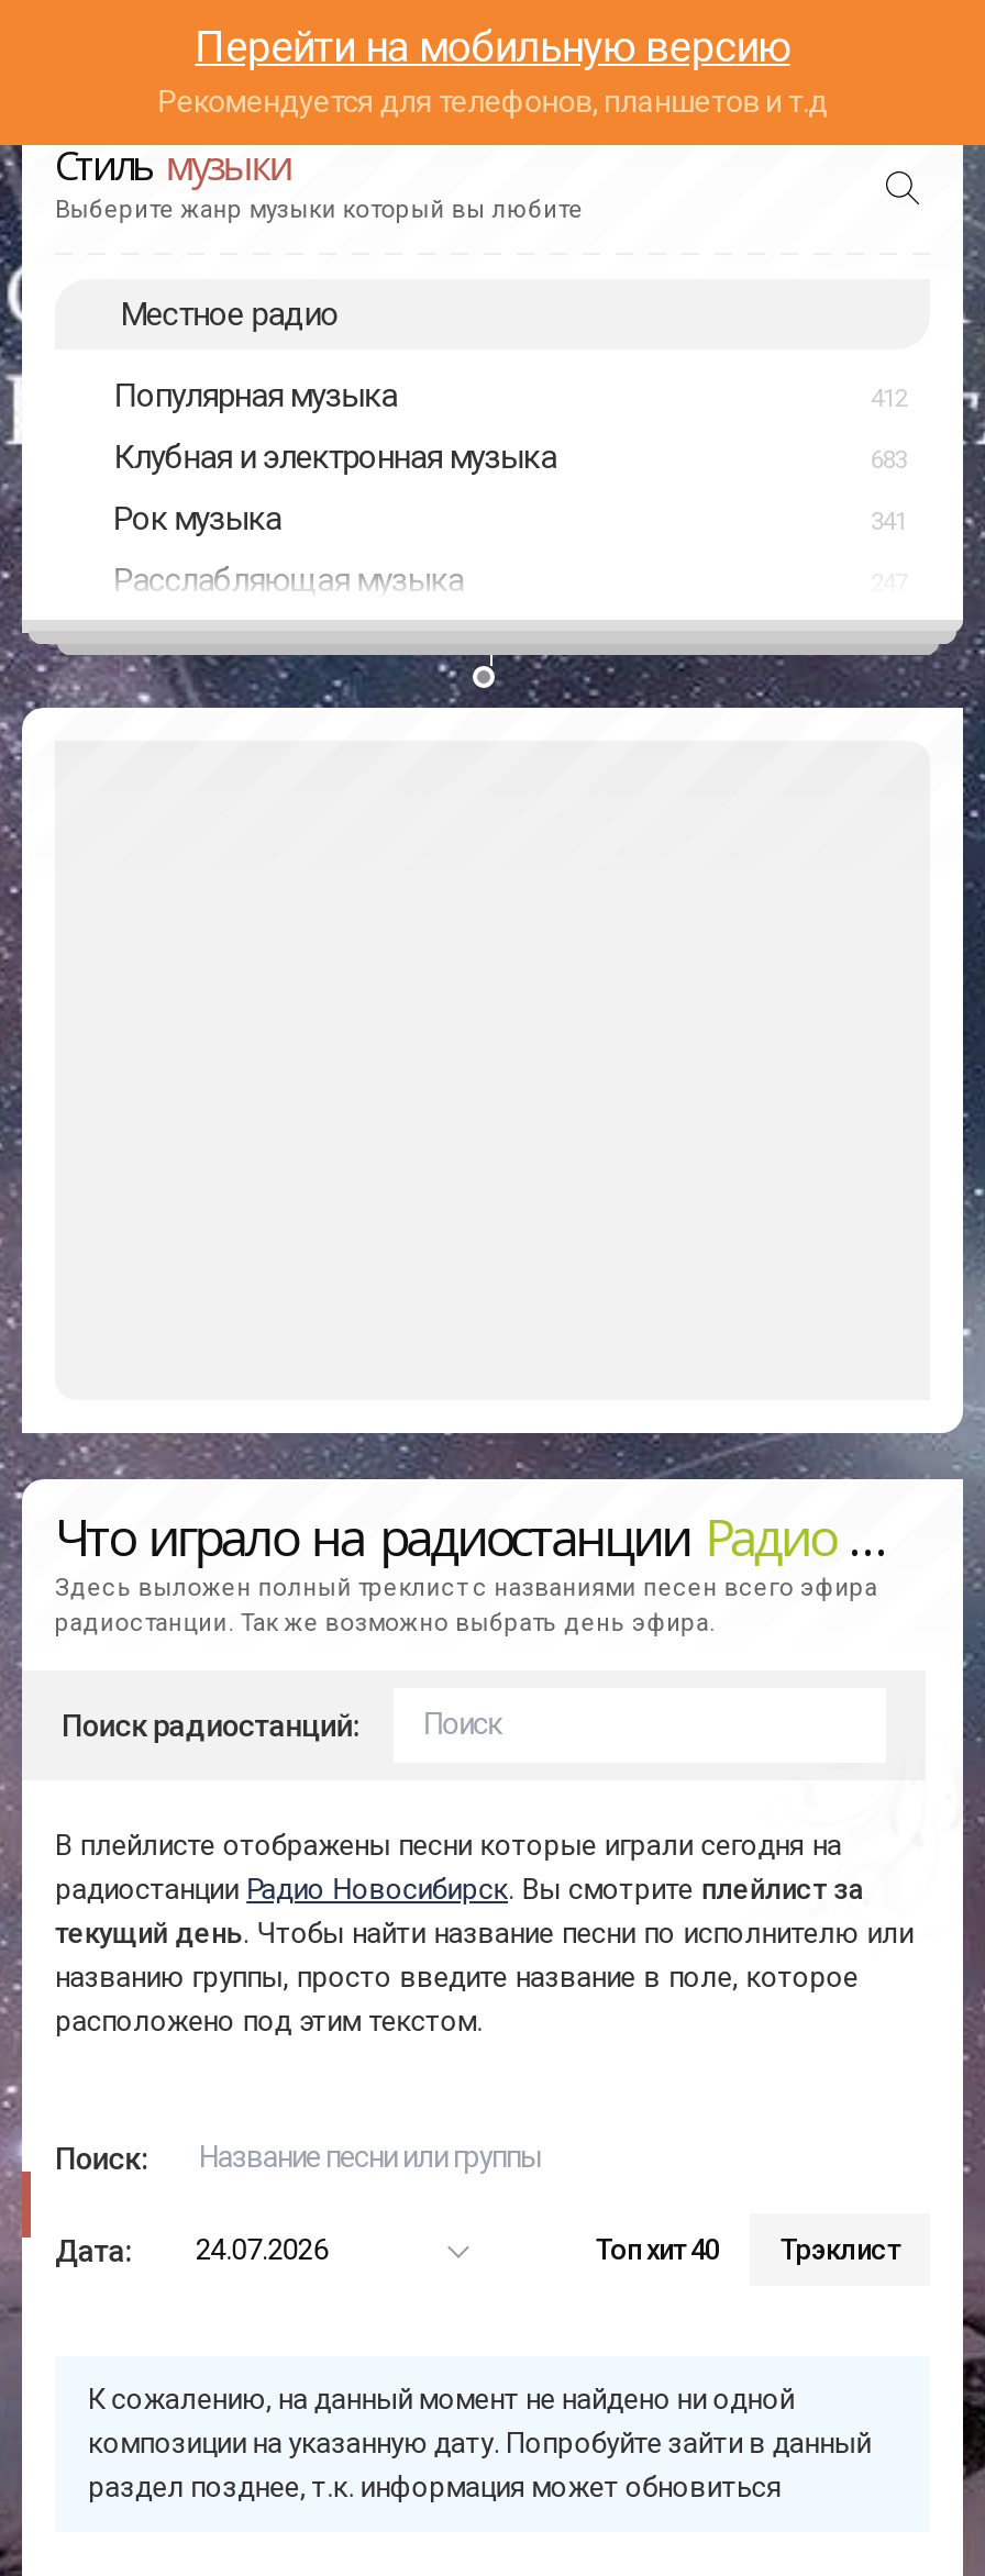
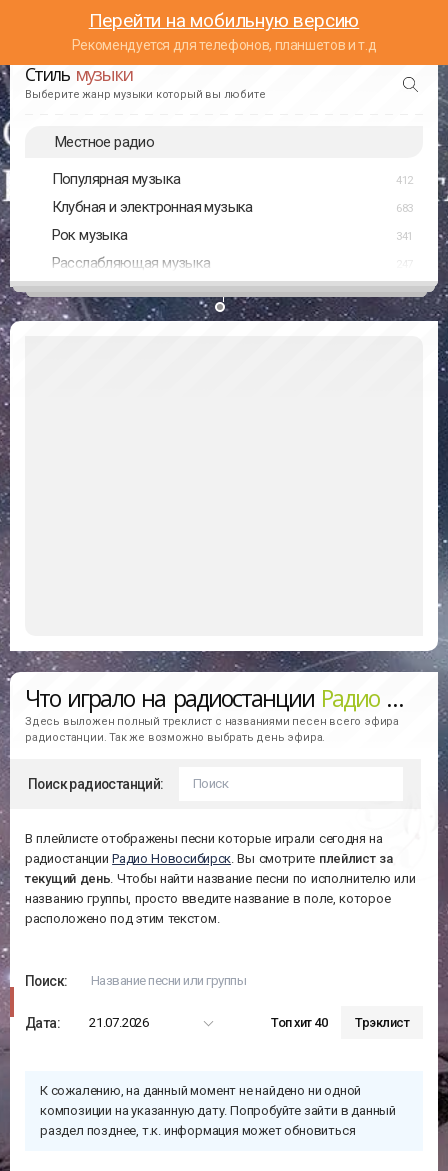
[55,2232,328,2267] Дата: 24.07.2026 -> [25,1014,149,1030] Дата: 21.07.2026

